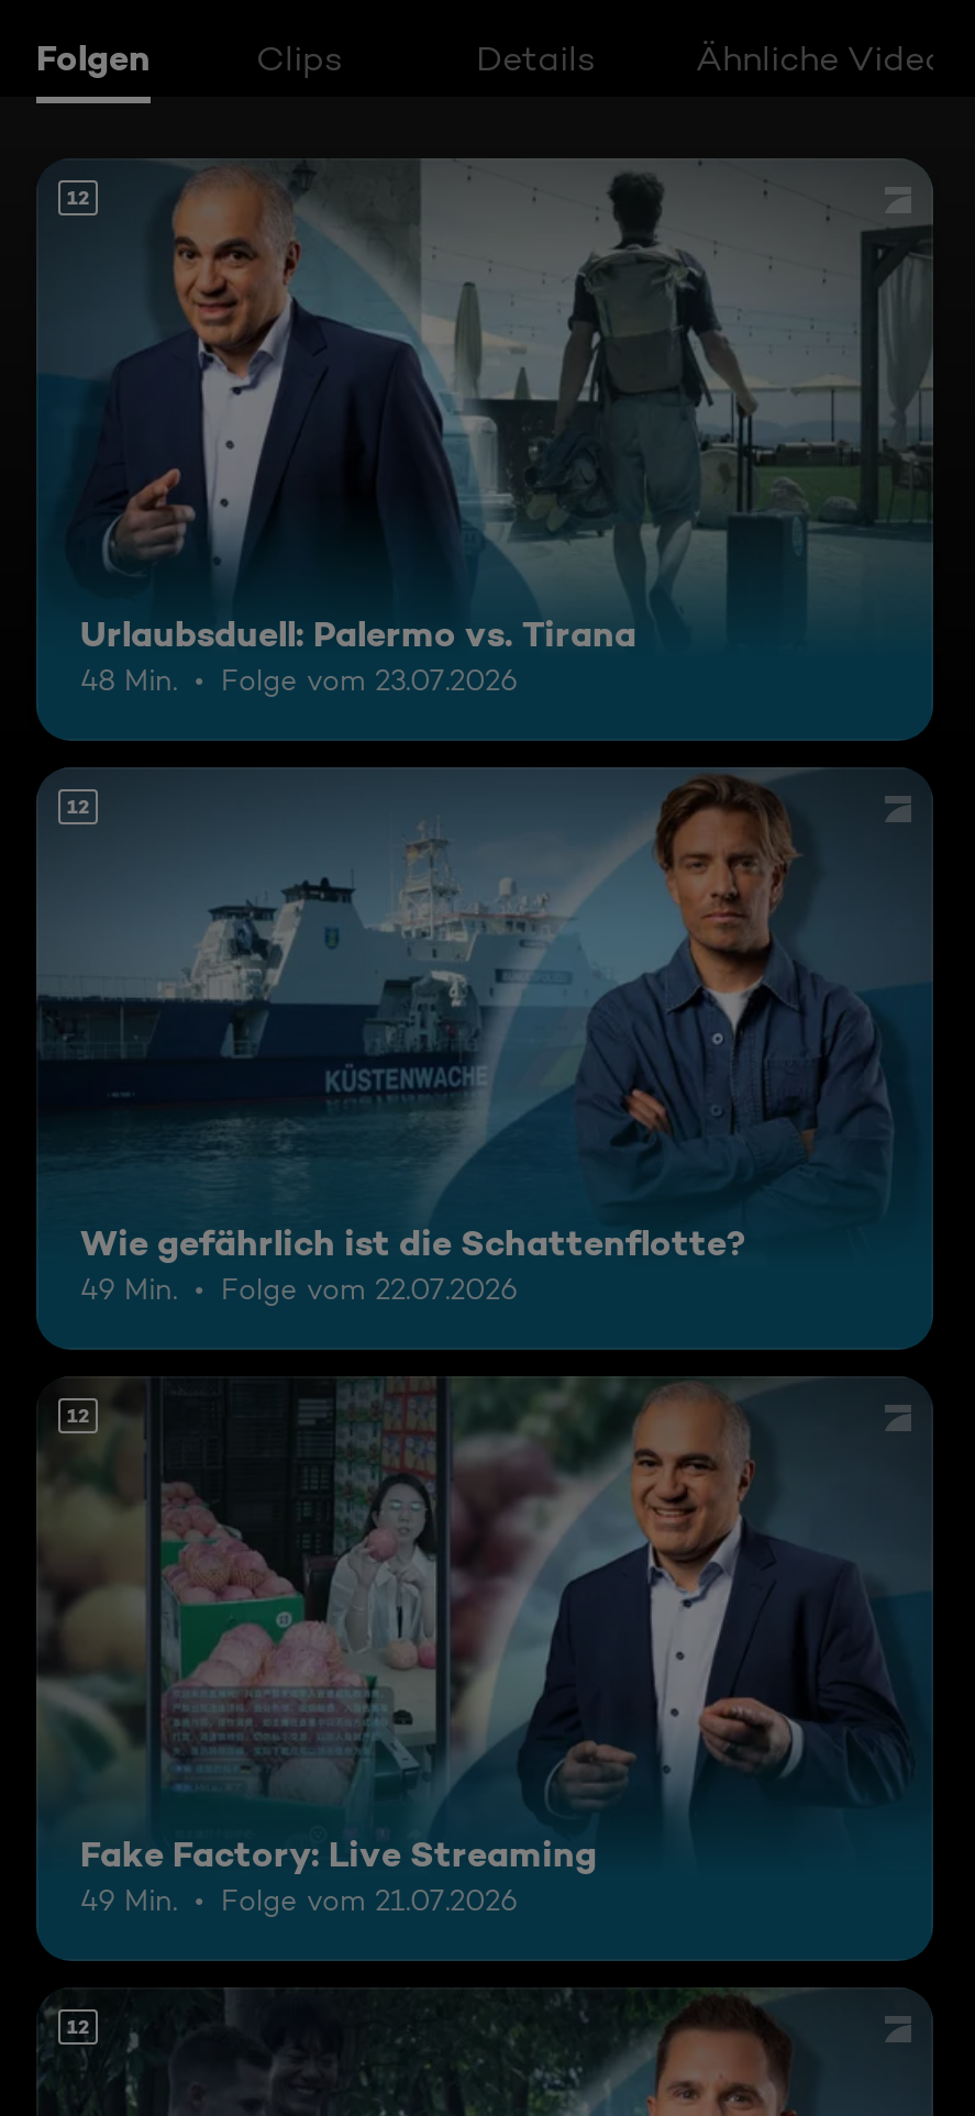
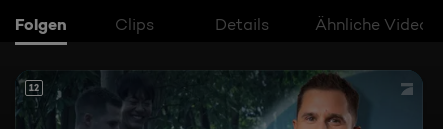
[36,156,933,743] [image] | 12 -> none
[80,612,636,697] Urlaubsduell: Palermo vs. Tirana | 48 Min. | Folge vom 23.07.2026 -> none
[36,765,933,1352] [image] | 12 -> none
[80,1221,746,1307] Wie gefährlich ist die Schattenflotte? | 49 Min. | Folge vom 22.07.2026 -> none
[36,1374,933,1961] [image] | 12 -> none
[80,1830,597,1916] Fake Factory: Live Streaming | 49 Min. | Folge vom 21.07.2026 -> none

